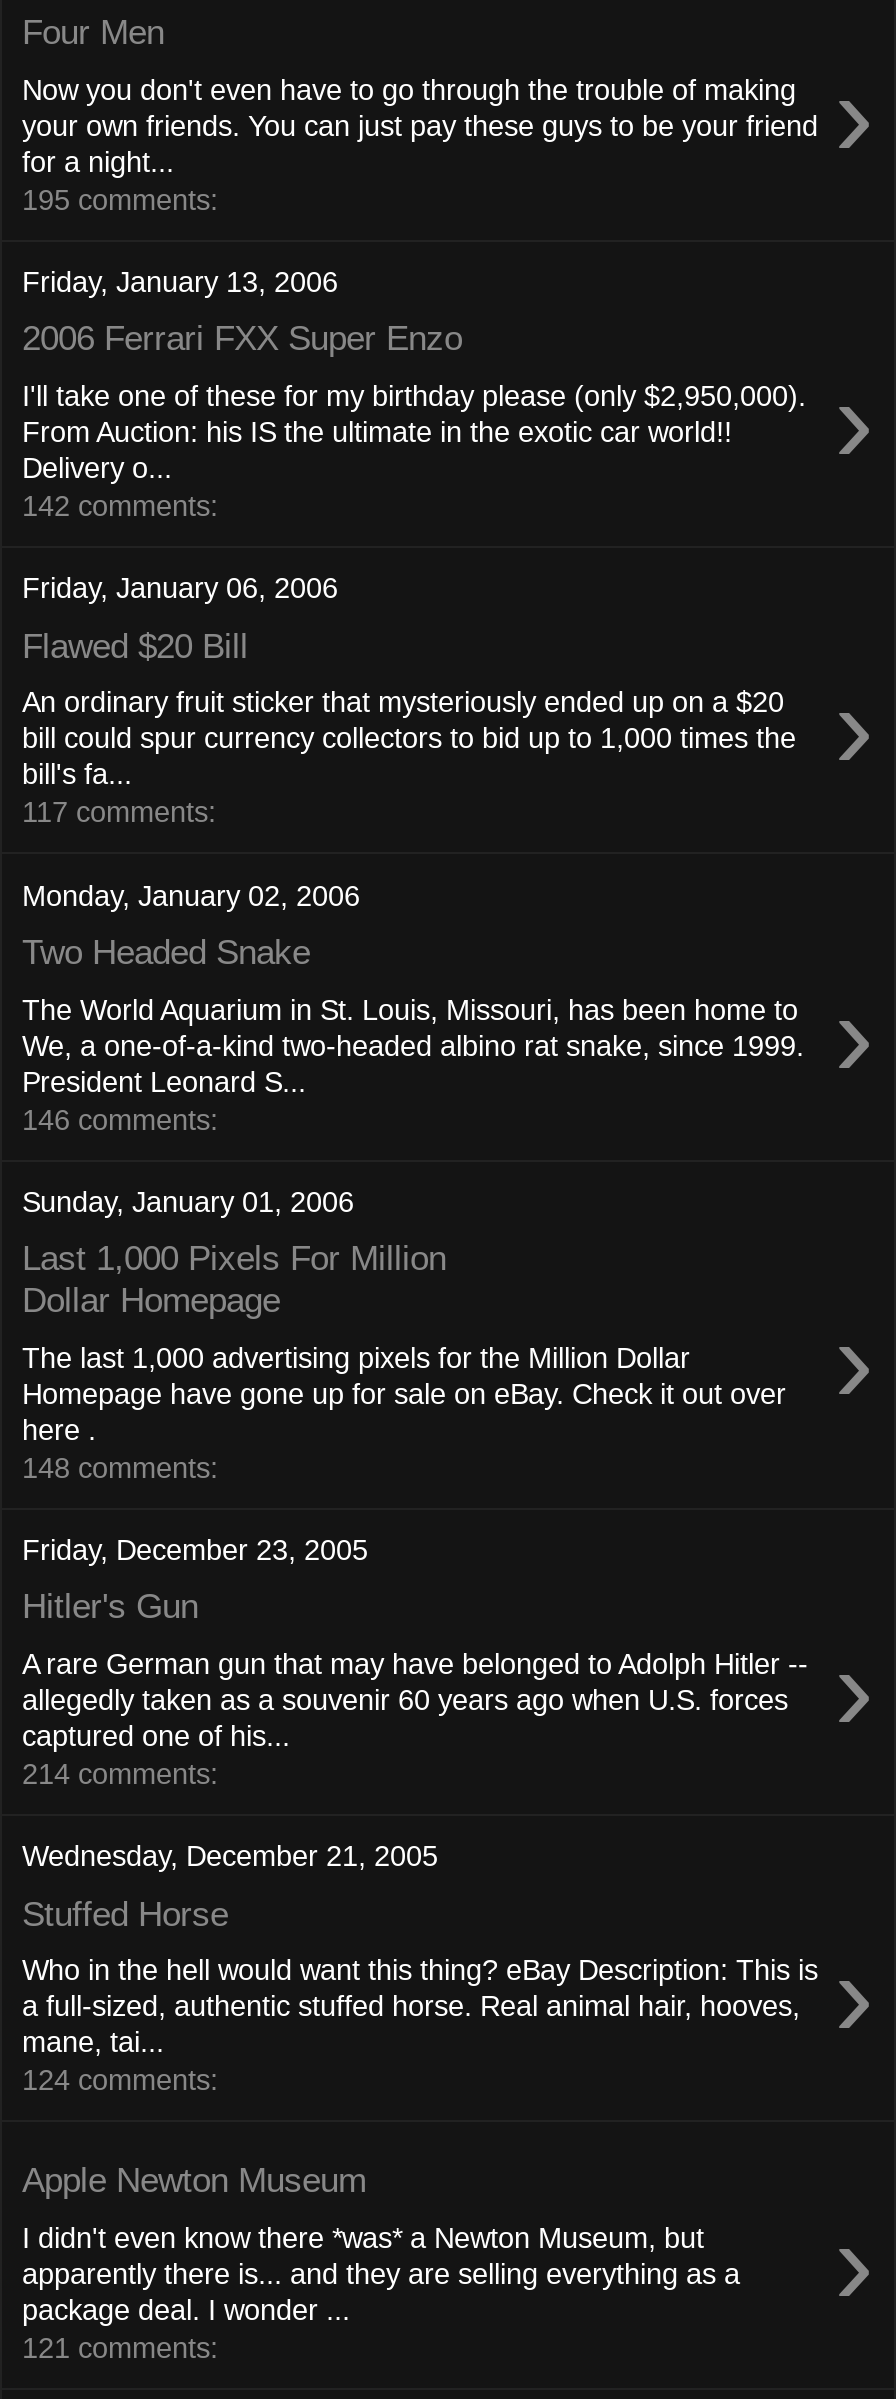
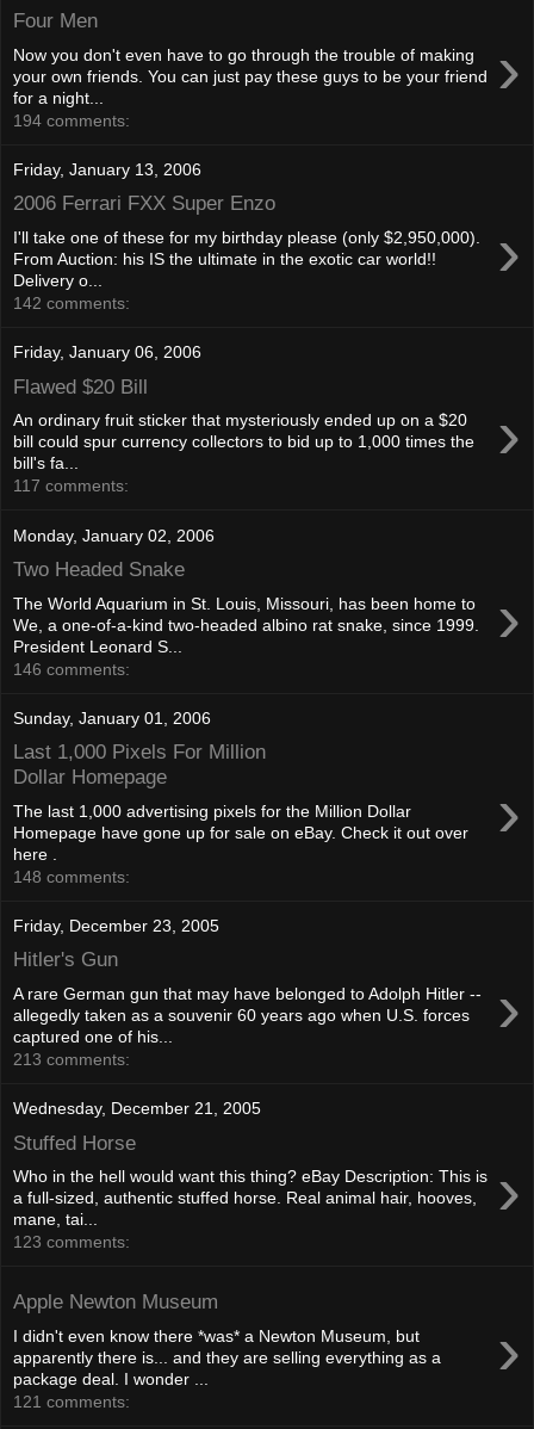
[22,184,218,216] 195 comments: -> [13,111,130,130] 194 comments:
[22,1758,218,1790] 214 comments: -> [13,1050,130,1069] 213 comments:
[22,2064,218,2096] 124 comments: -> [13,1232,130,1252] 123 comments:

